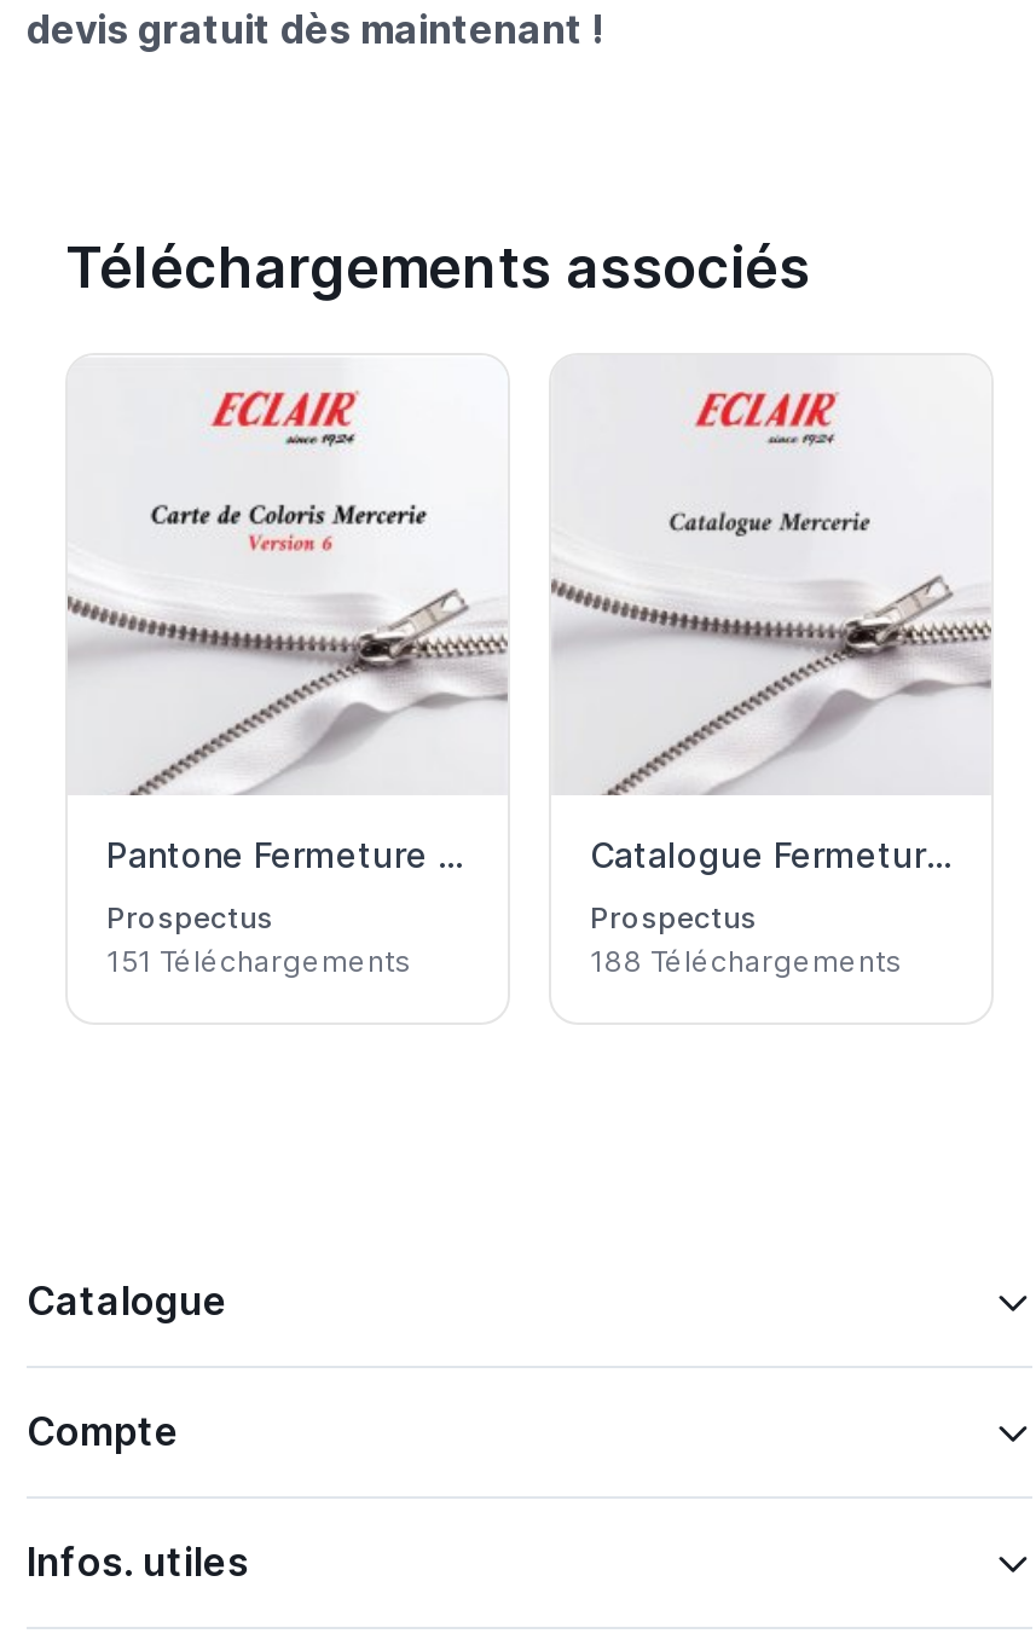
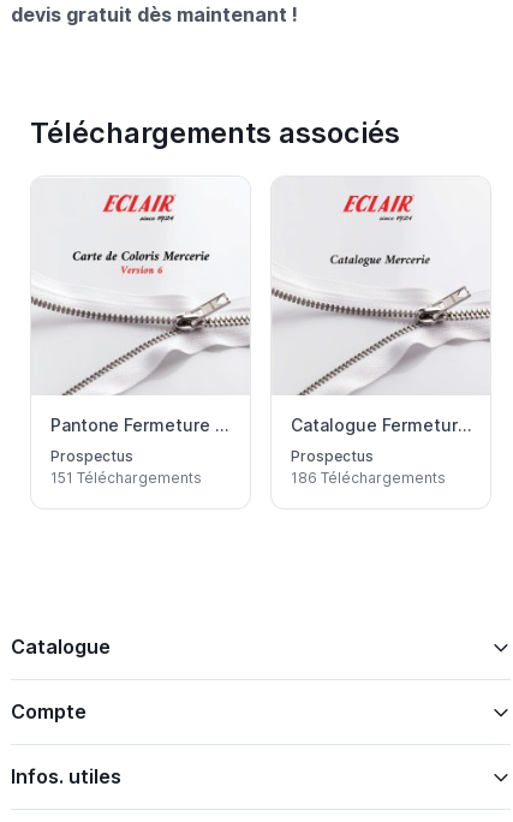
[590,944,902,980] 188 Téléchargements -> [291,469,446,487] 186 Téléchargements

